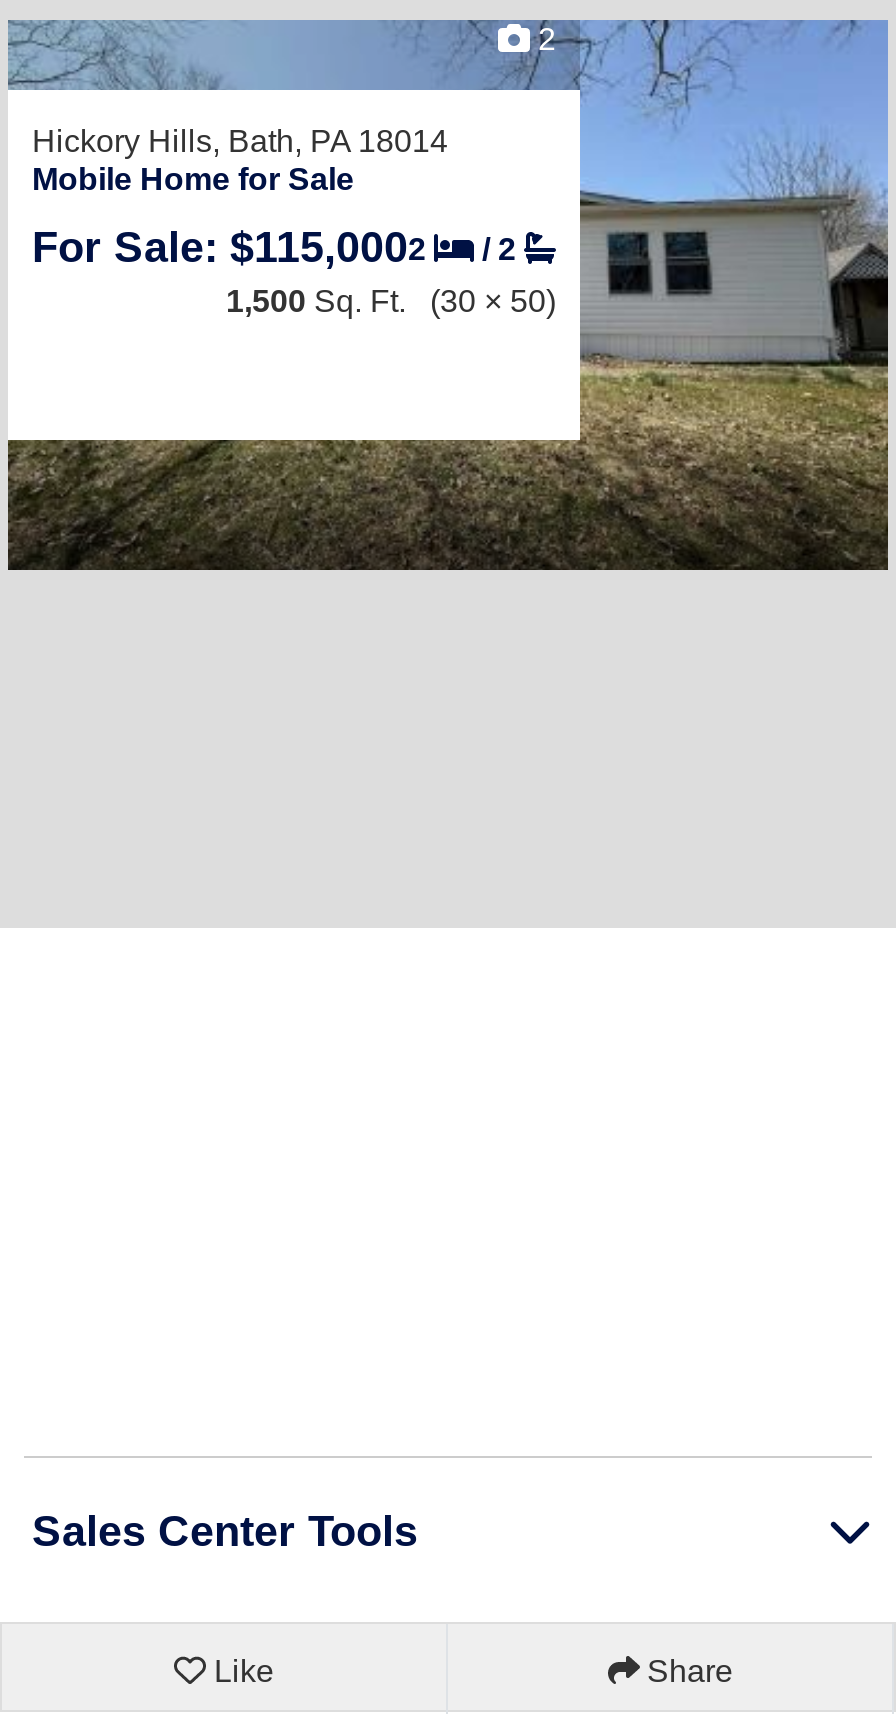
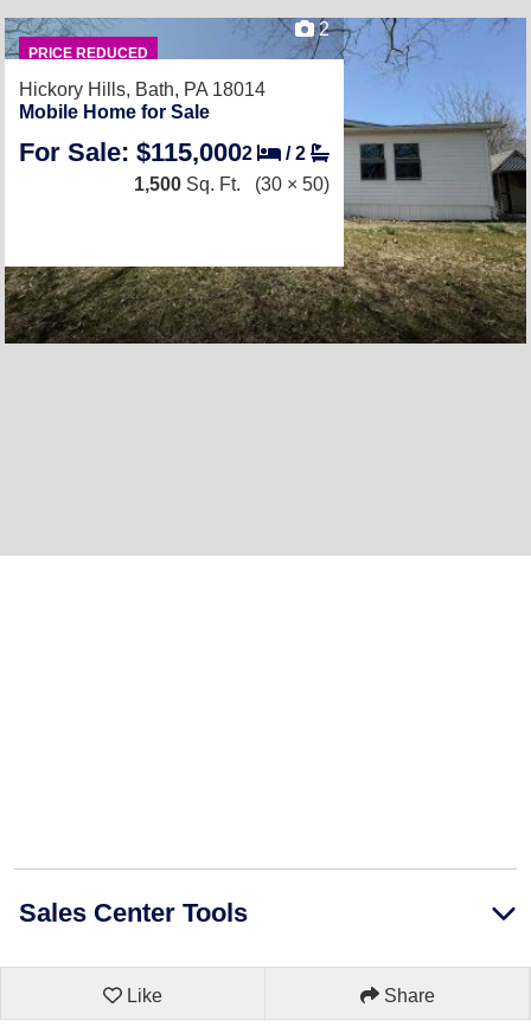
none -> [28,45,148,62] PRICE REDUCED

